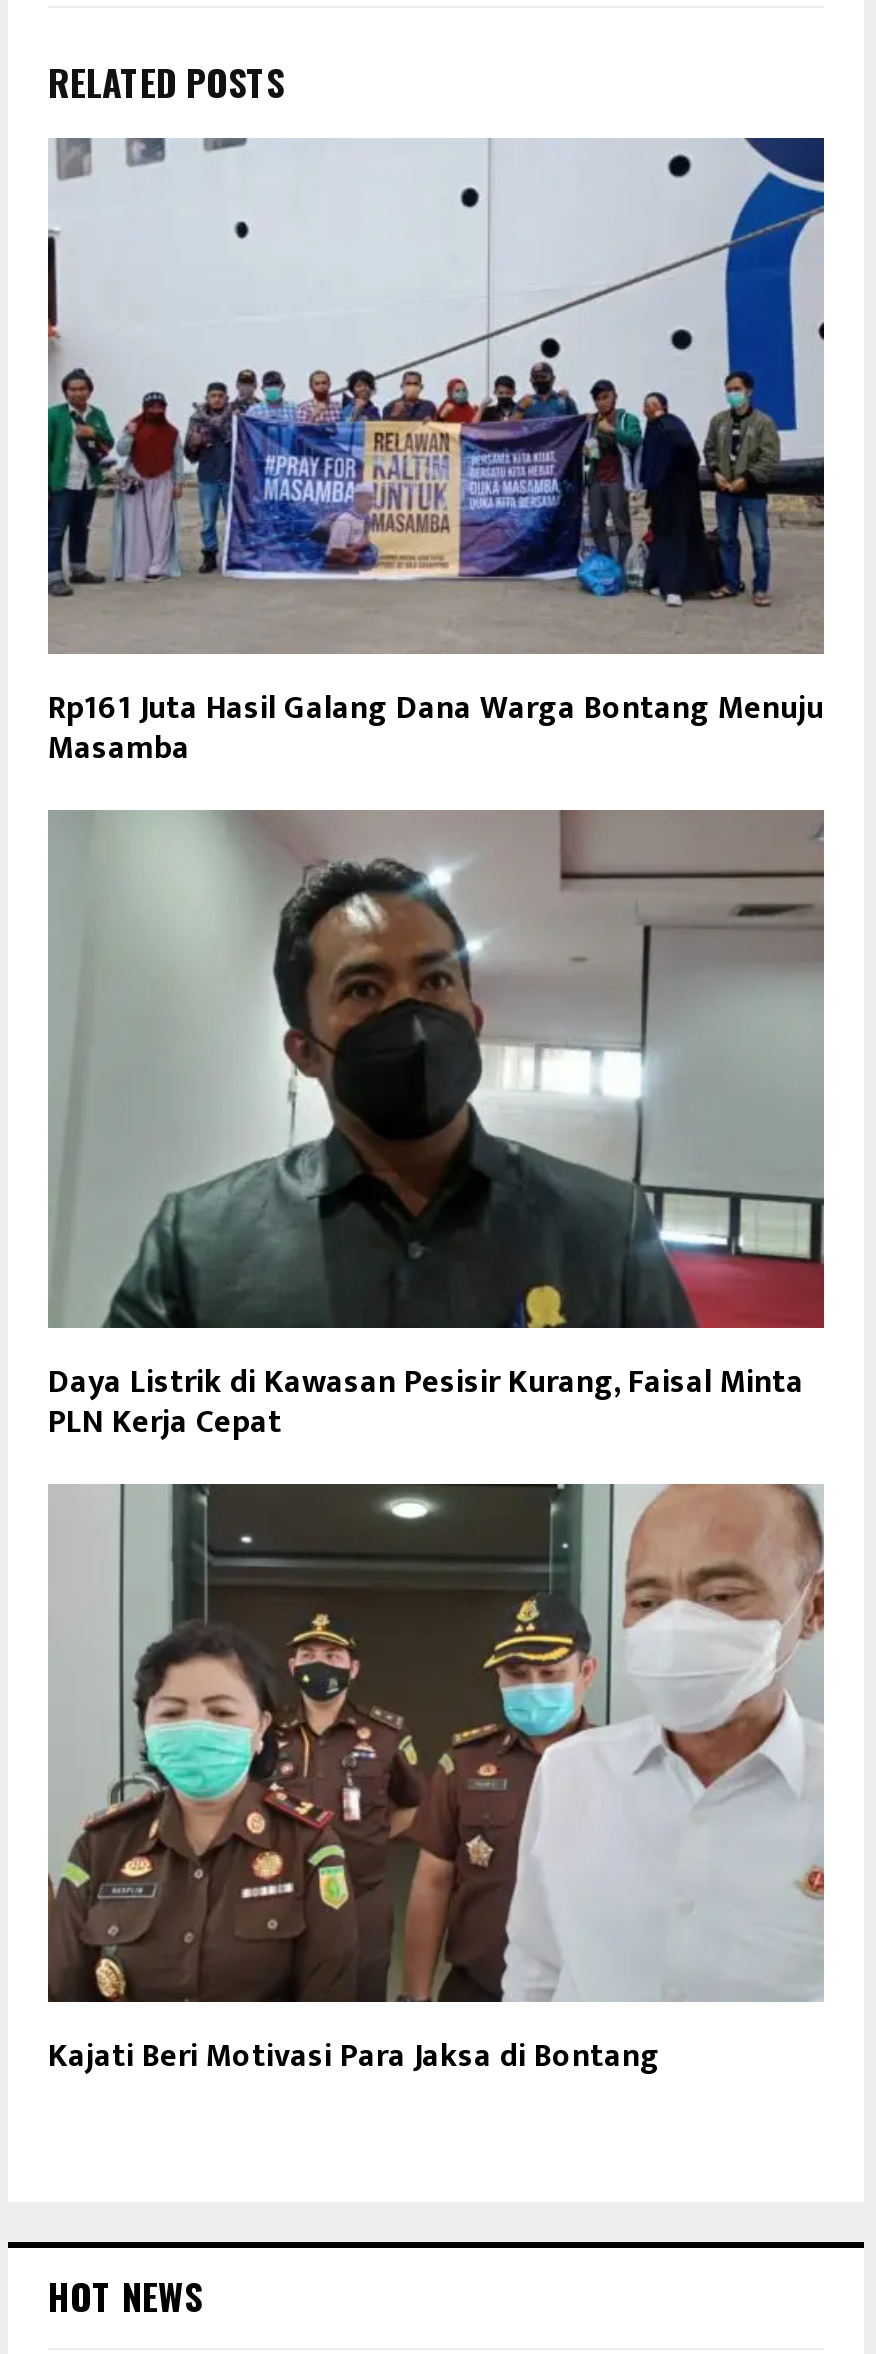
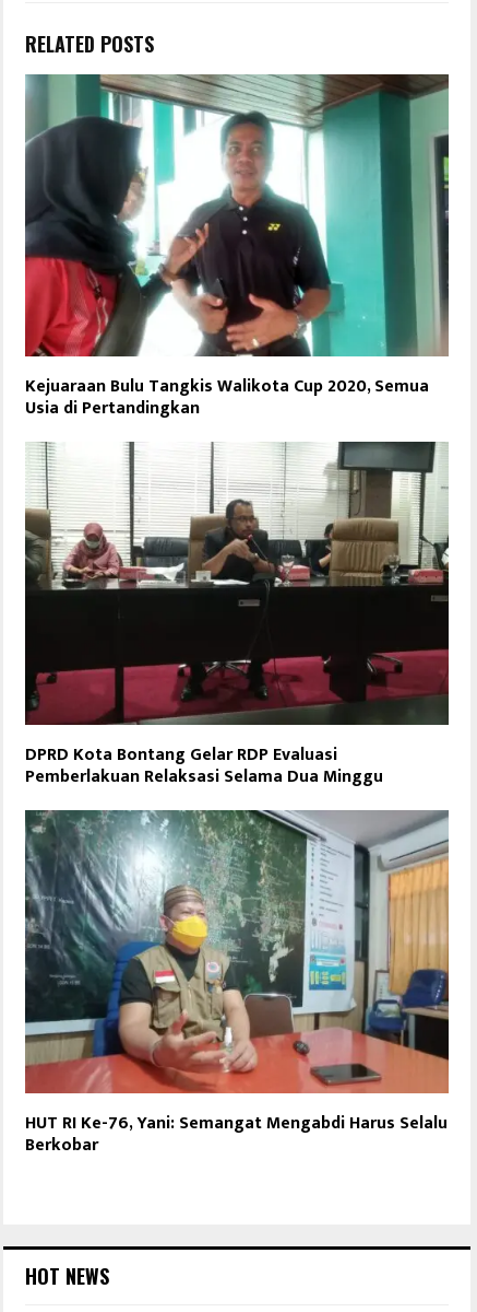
[46,138,826,777] [image] | Rp161 Juta Hasil Galang Dana Warga Bontang Menuju | Masamba -> [24,73,450,423] [image] | Kejuaraan Bulu Tangkis Walikota Cup 2020, Semua | Usia di Pertandingkan
[48,808,824,1450] [image] | Daya Listrik di Kawasan Pesisir Kurang, Faisal Minta | PLN Kerja Cepat -> [25,441,450,792] [image] | DPRD Kota Bontang Gelar RDP Evaluasi | Pemberlakuan Relaksasi Selama Dua Minggu
[48,1482,826,2083] [image] | Kajati Beri Motivasi Para Jaksa di Bontang -> [25,809,450,1160] [image] | HUT RI Ke-76, Yani: Semangat Mengabdi Harus Selalu | Berkobar

